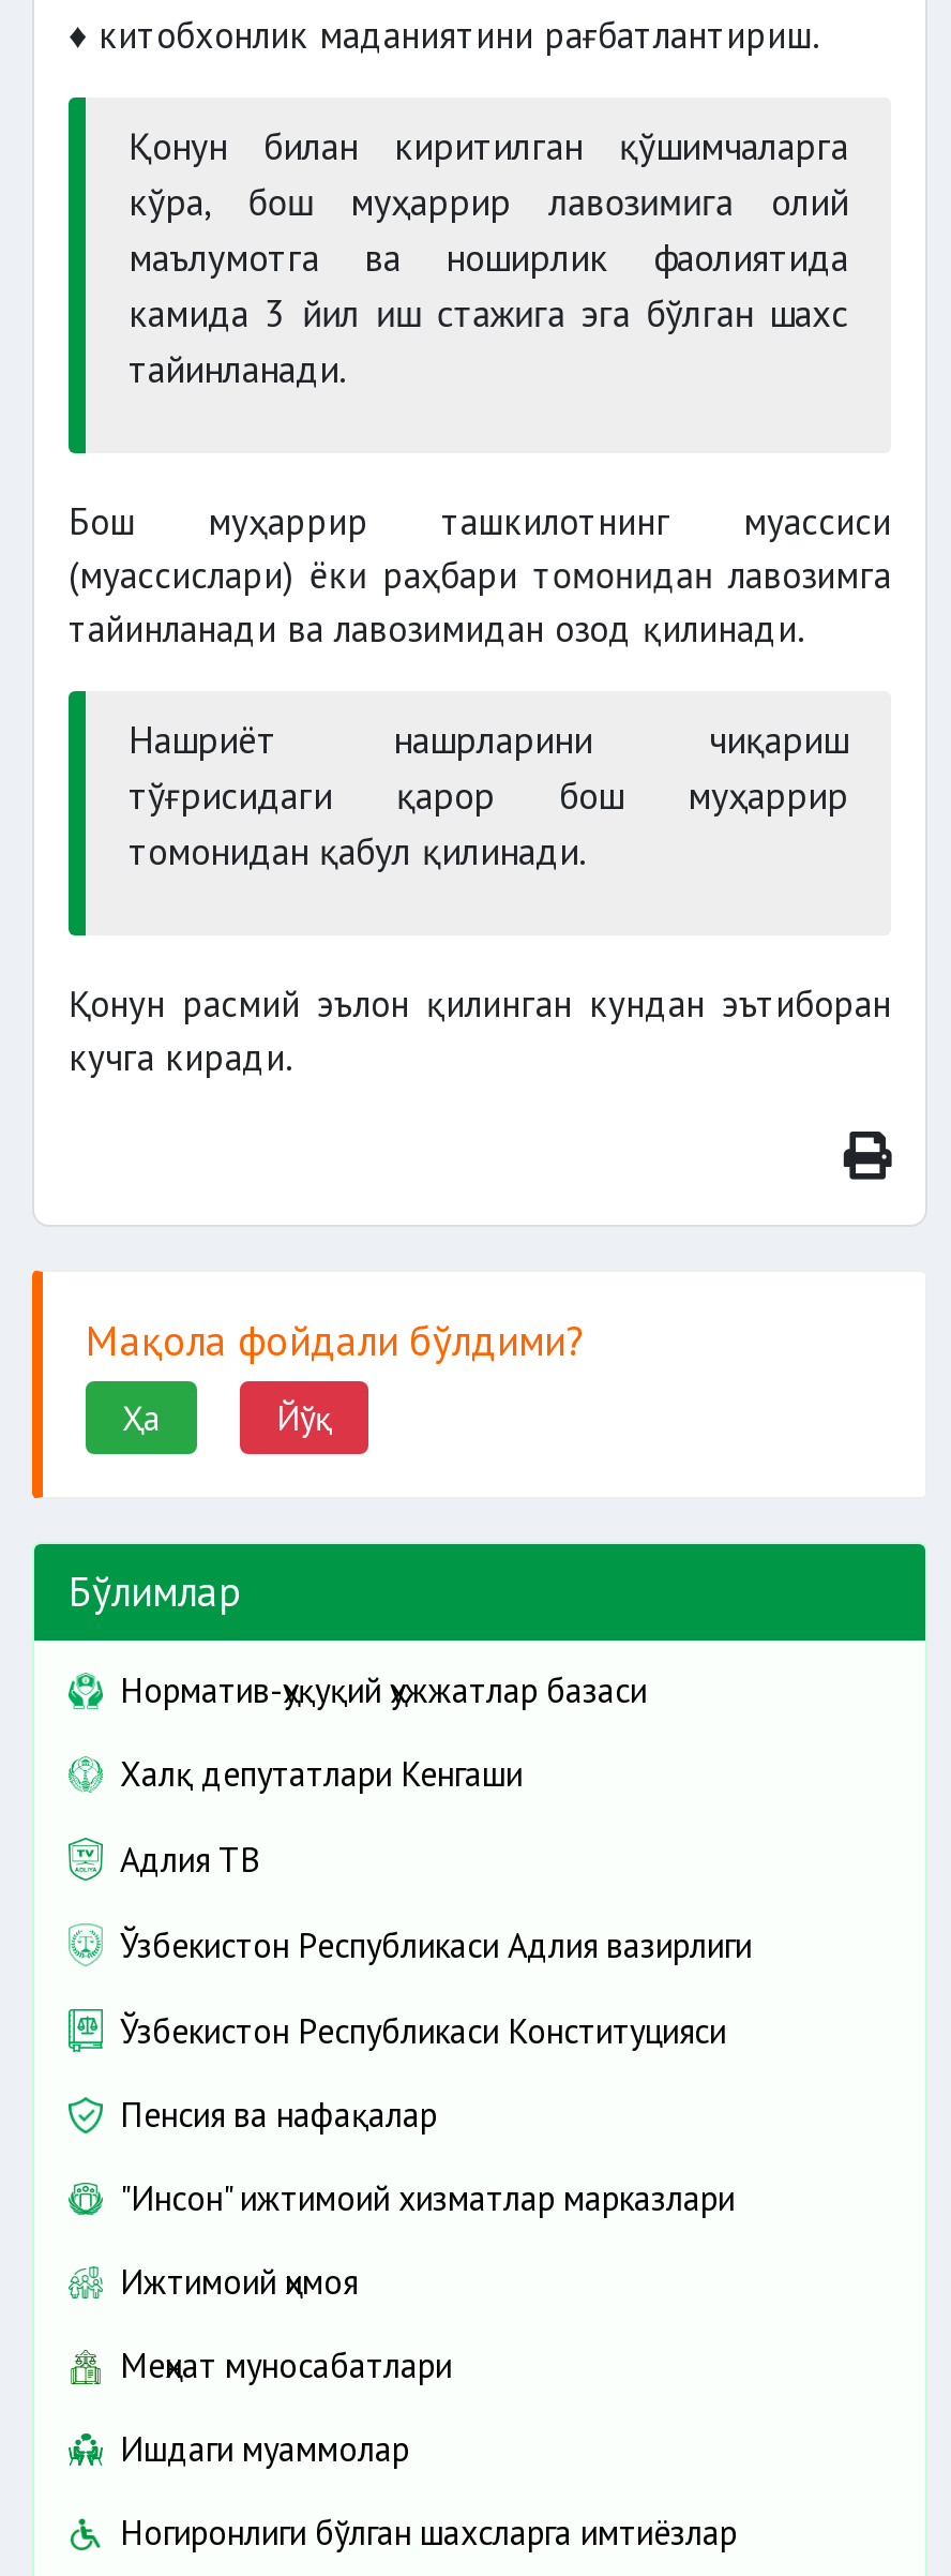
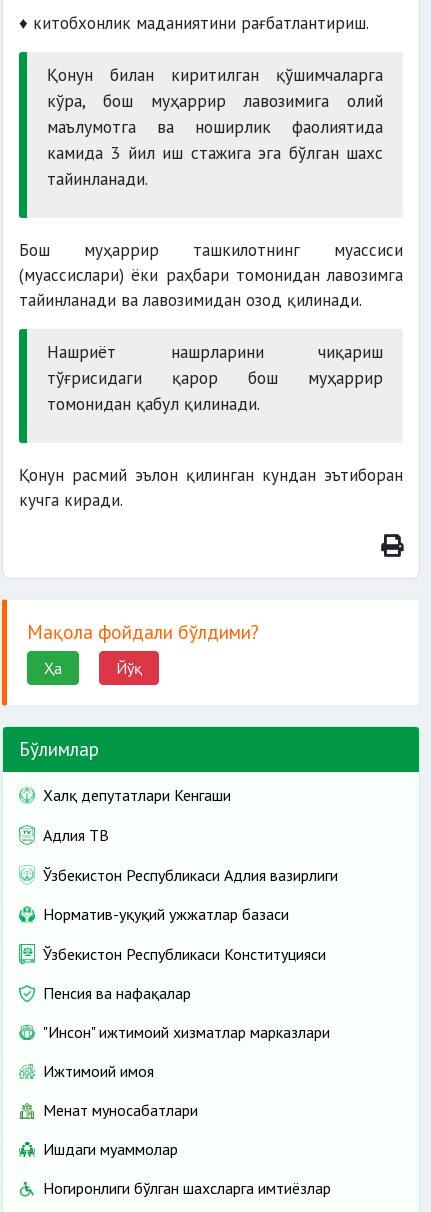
moved [120,1668,647,1711] -> [43,904,289,924]: Норматив-ҳуқуқий ҳужжатлар базаси
moved [120,1752,752,1966] -> [43,785,338,885]: Халқ депутатлари Кенгаши | Адлия ТВ | Ўзбекистон Республикаси Адлия вазирлиги

